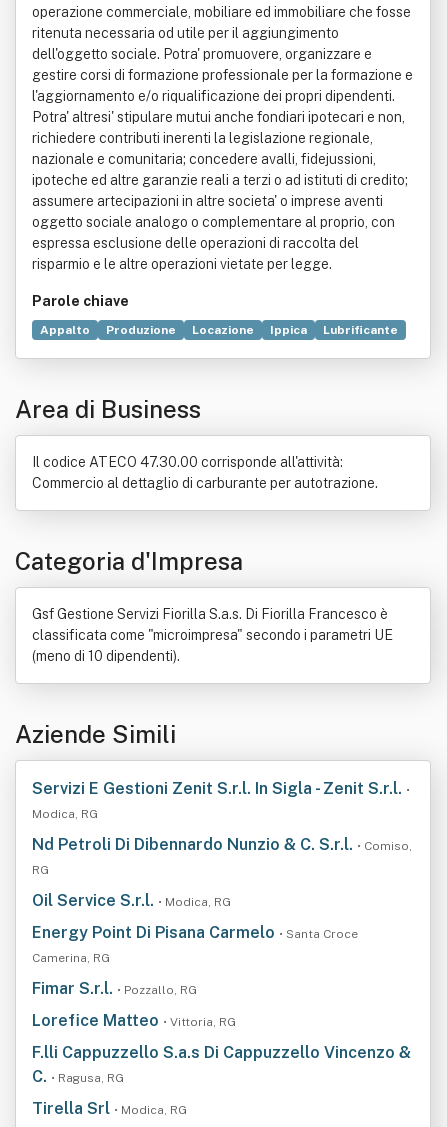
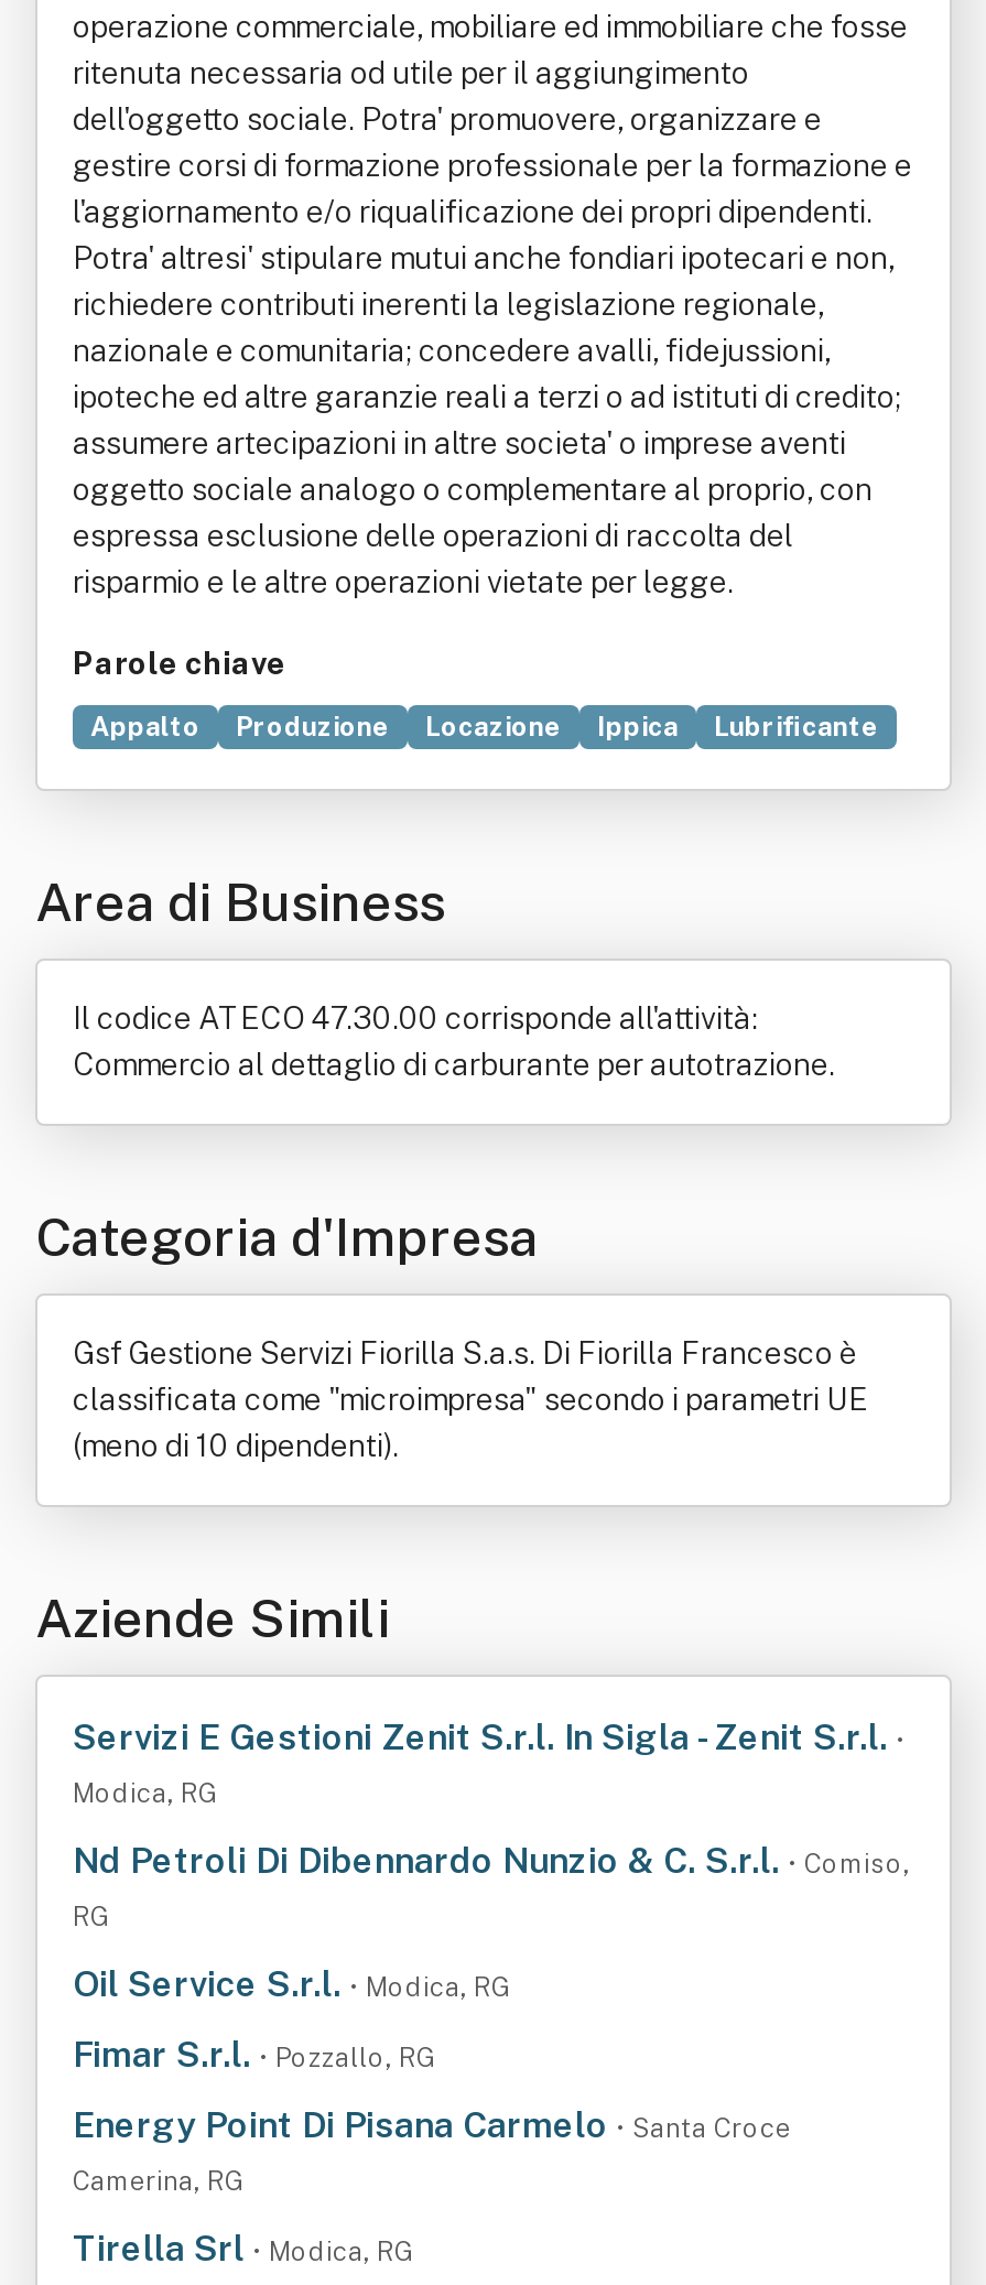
moved [32,923,358,965] -> [73,2104,791,2197]: Energy Point Di Pisana Carmelo • Santa Croce | Camerina, RG
moved [32,979,197,998] -> [73,2034,436,2076]: Fimar S.r.l. • Pozzallo, RG
[32,1011,411,1086] Lorefice Matteo • Vittoria, RG | F.lli Cappuzzello S.a.s Di Cappuzzello Vincenzo & | C. • Ragusa, RG -> none

